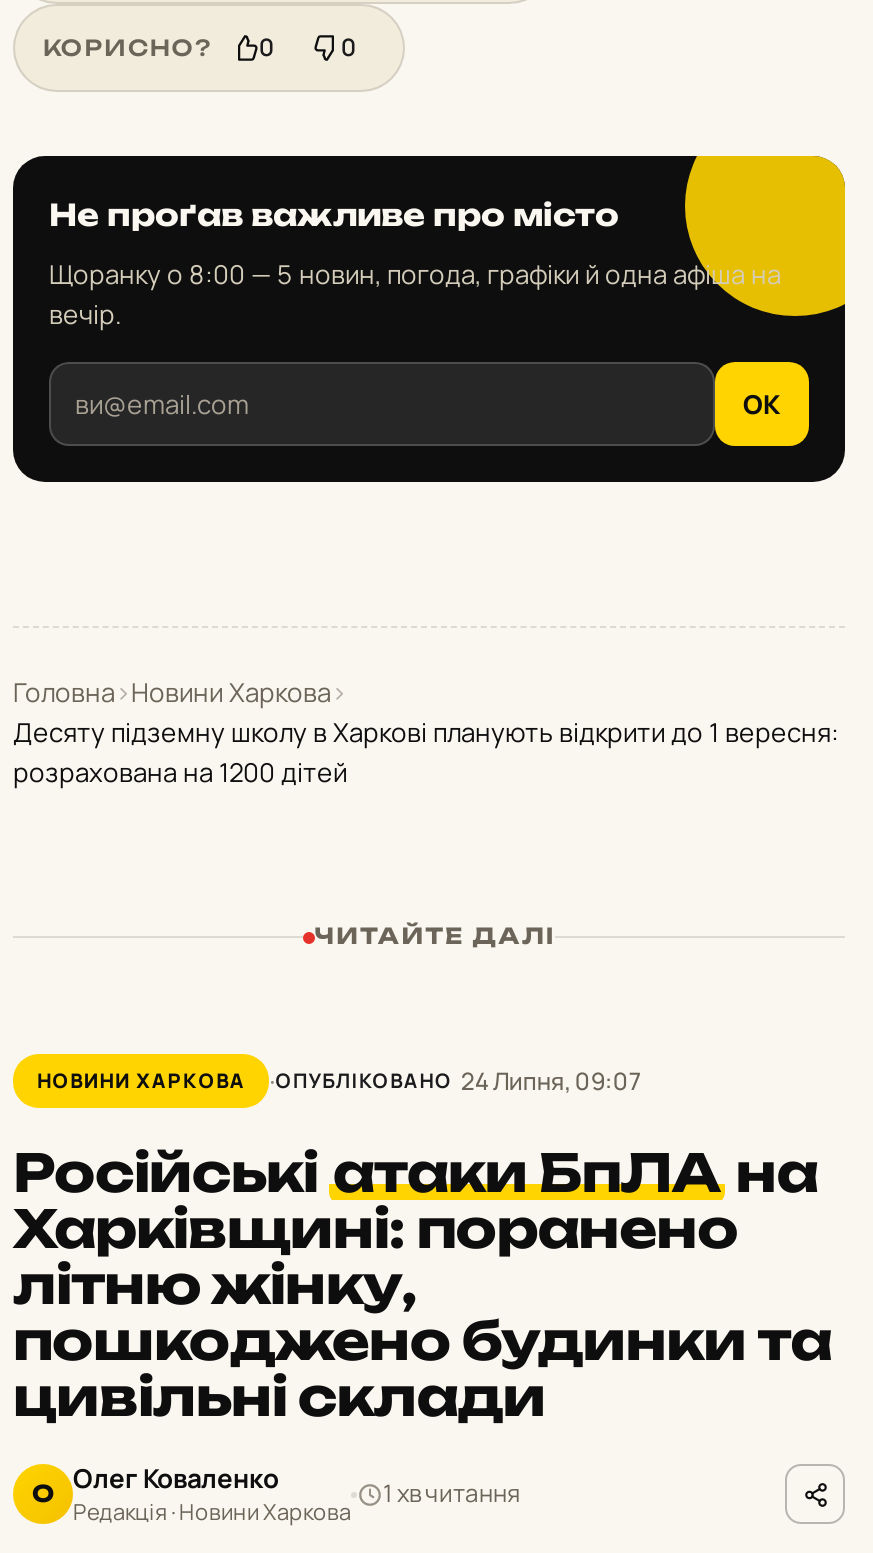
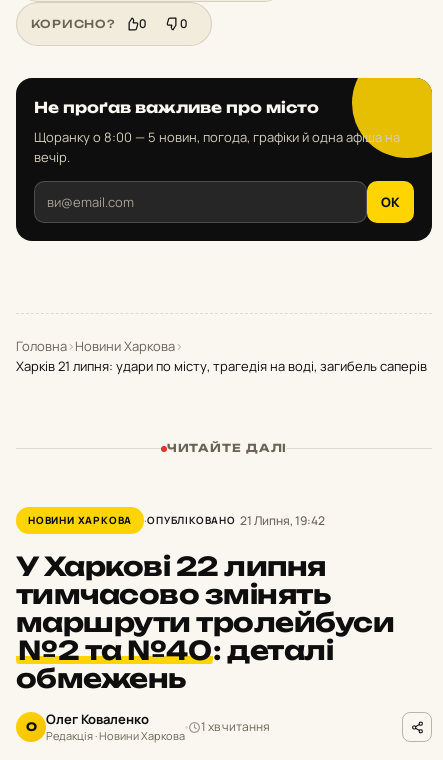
[13,714,839,790] Десяту підземну школу в Харкові планують відкрити до 1 вересня: | розрахована на 1200 дітей -> [16,357,427,375] Харків 21 липня: удари по місту, трагедія на воді, загибель саперів
[275,1063,641,1097] ОПУБЛІКОВАНО 24 Липня, 09:07 -> [147,511,325,528] ОПУБЛІКОВАНО 21 Липня, 19:42
[13,1140,831,1428] Російські атаки БпЛА на | Харківщині: поранено | літню жінку, | пошкоджено будинки та | цивільні склади -> [16,550,394,694] У Харкові 22 липня | тимчасово змінять | маршрути тролейбуси | №2 та №40 : деталі | обмежень

